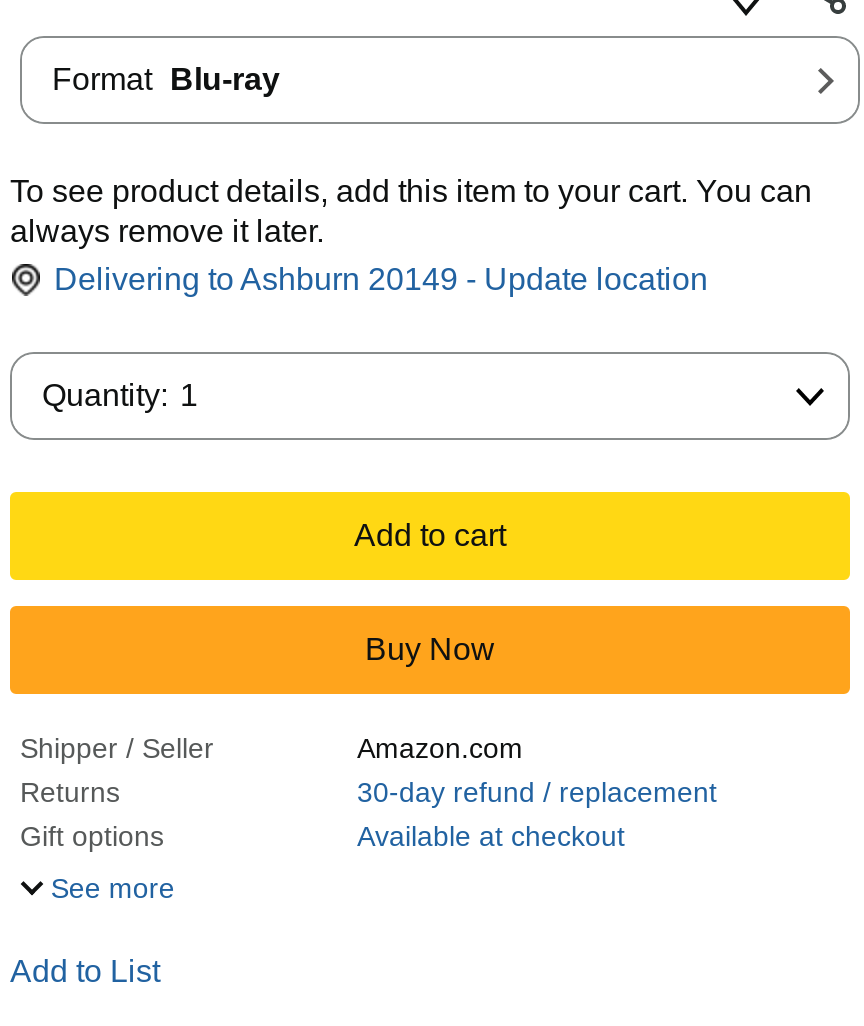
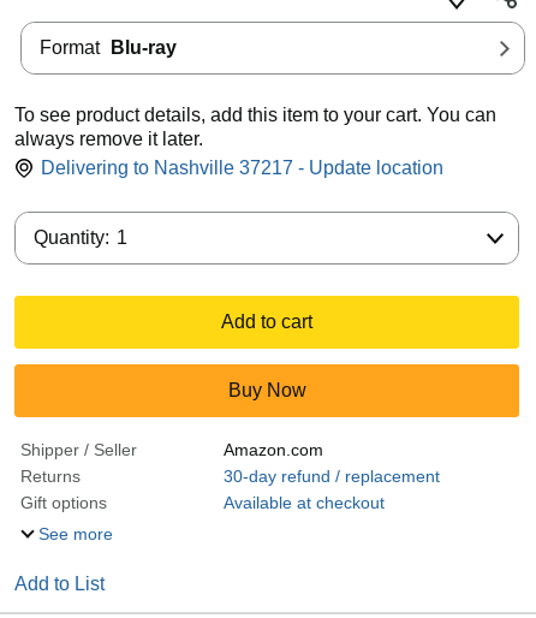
[54,262,708,296] Delivering to Ashburn 20149 - Update location -> [41,158,443,178] Delivering to Nashville 37217 - Update location

